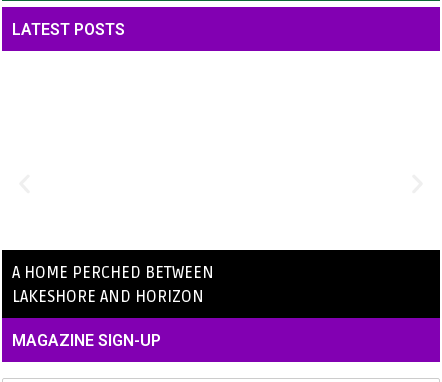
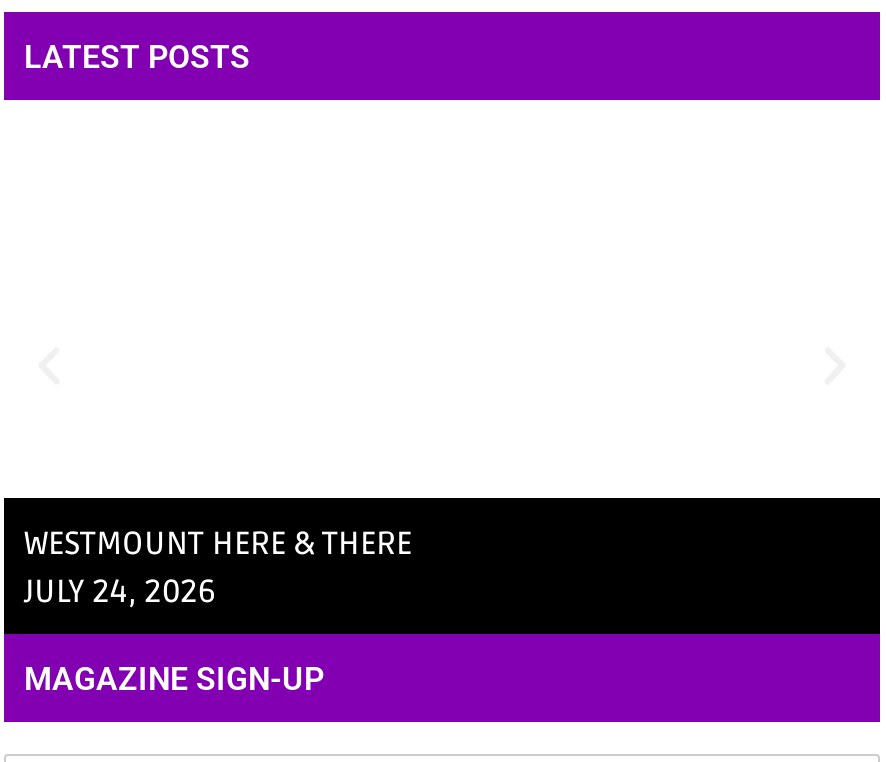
[12,263,214,307] A HOME PERCHED BETWEEN | LAKESHORE AND HORIZON -> [24,524,412,612] WESTMOUNT HERE & THERE | JULY 24, 2026

